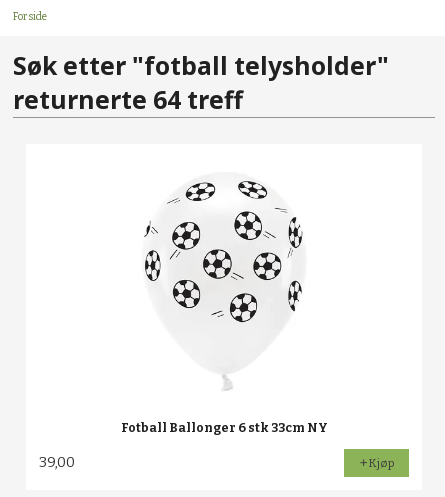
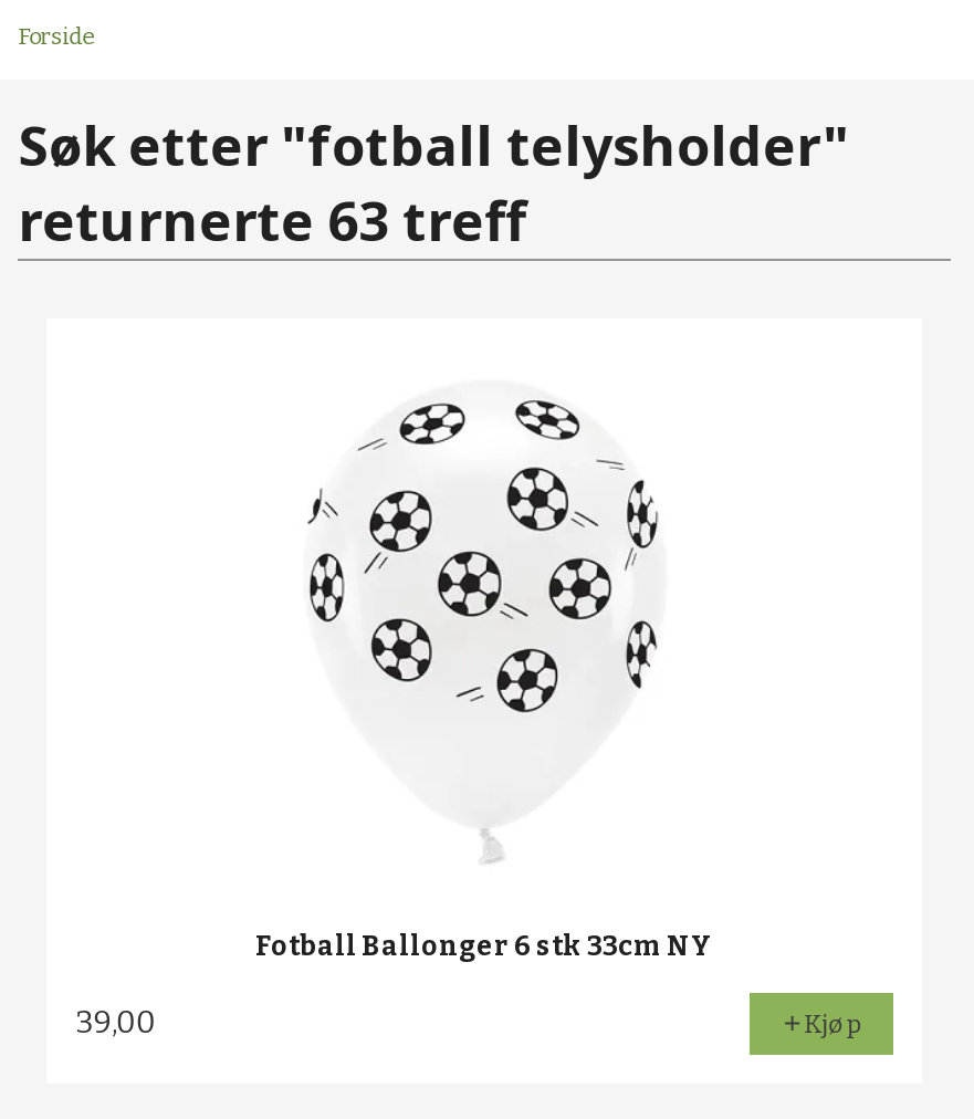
[13,83,243,116] returnerte 64 treff -> [18,183,526,256] returnerte 63 treff

